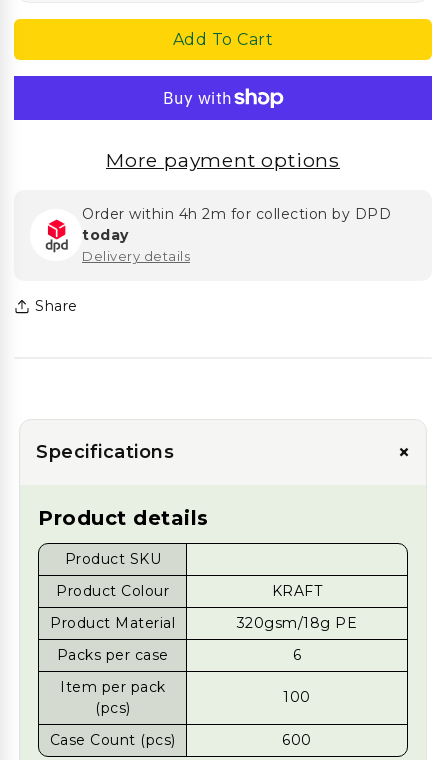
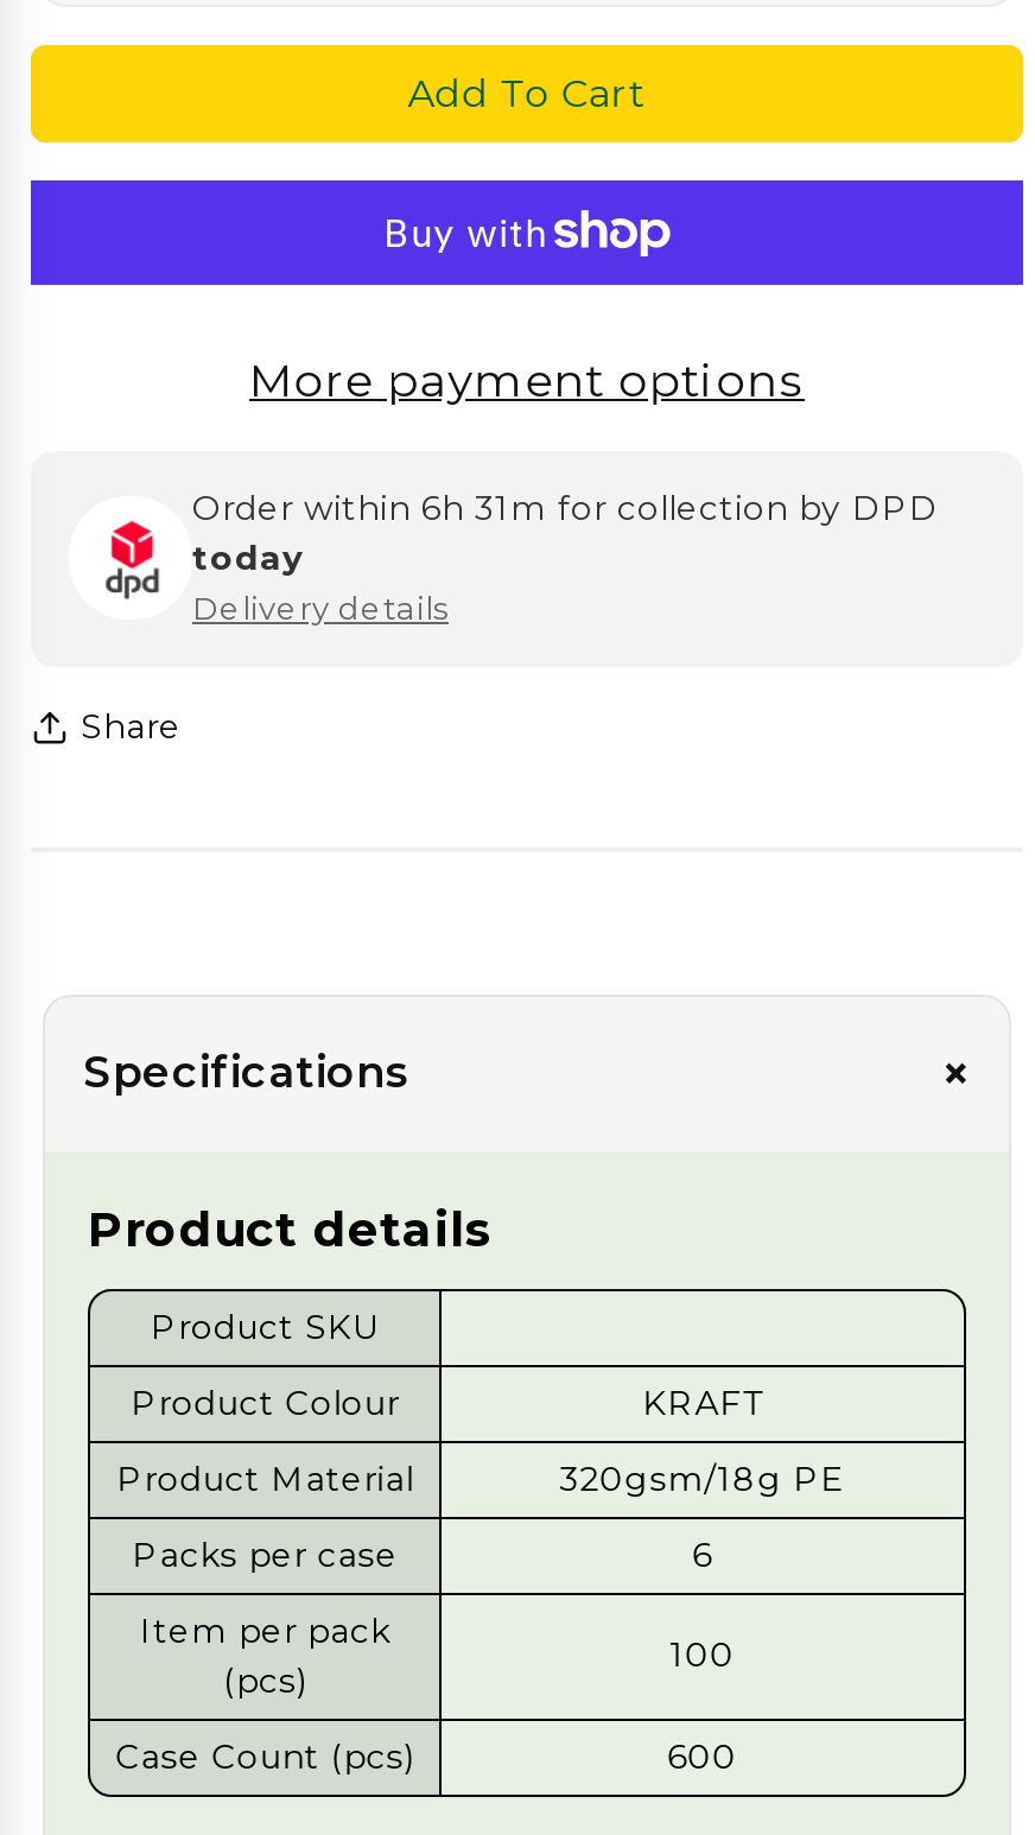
[82,205,391,223] Order within 4h 2m for collection by DPD -> [192,486,939,528] Order within 6h 31m for collection by DPD

